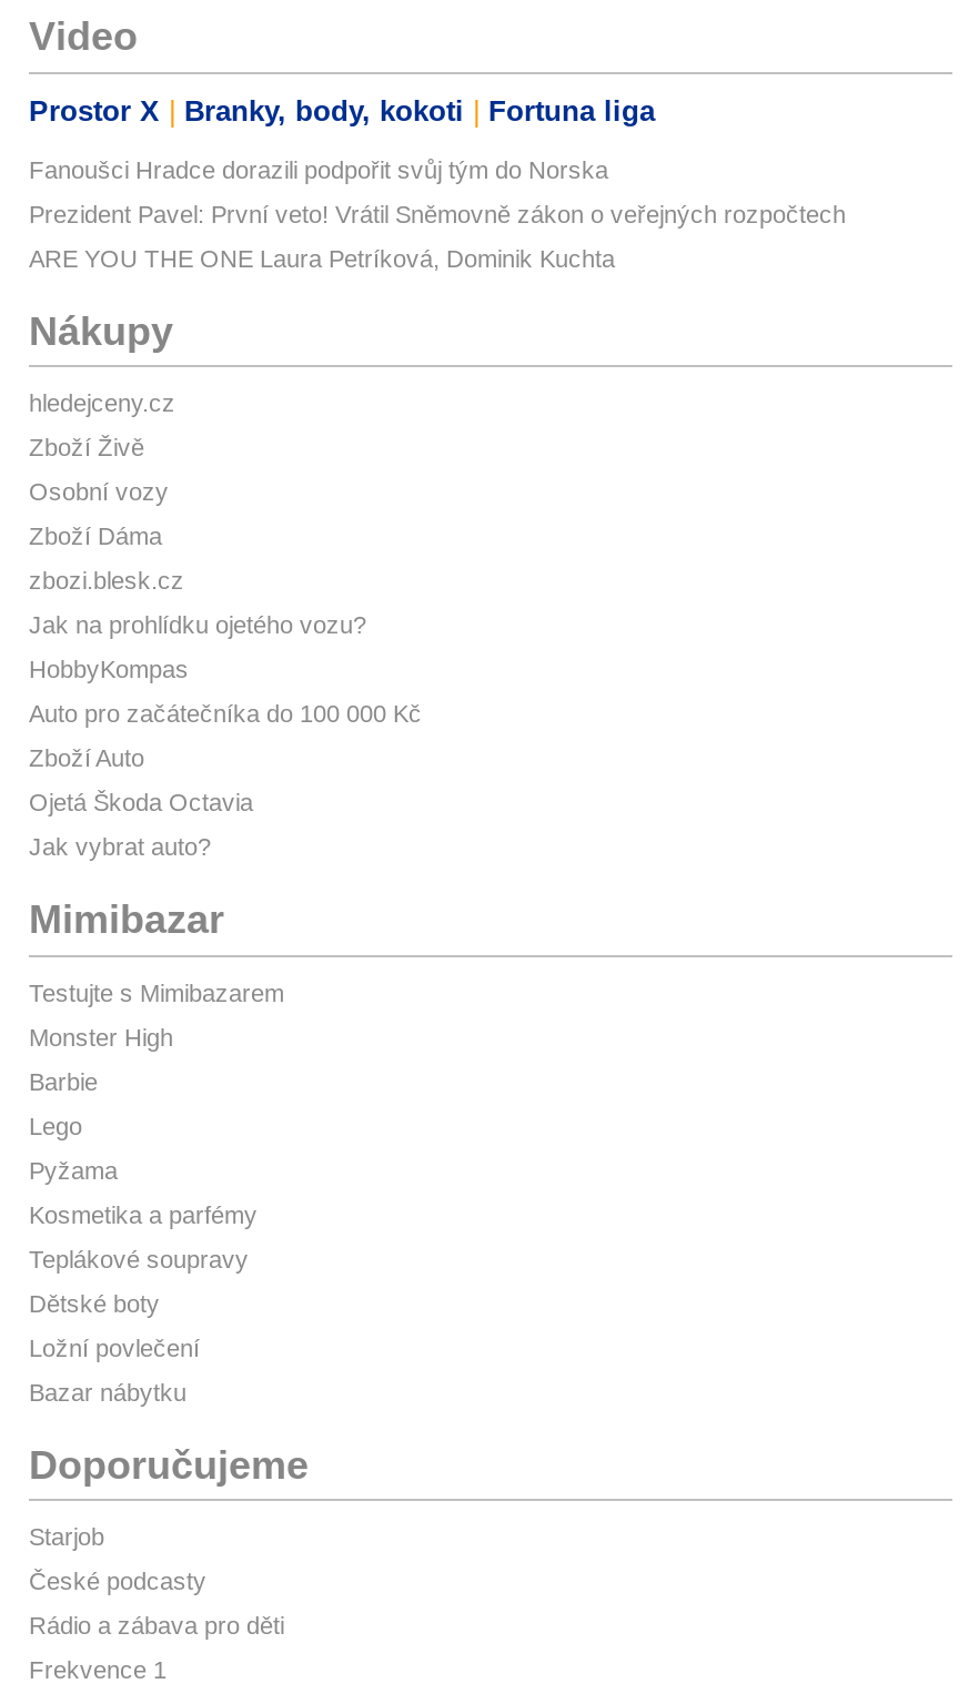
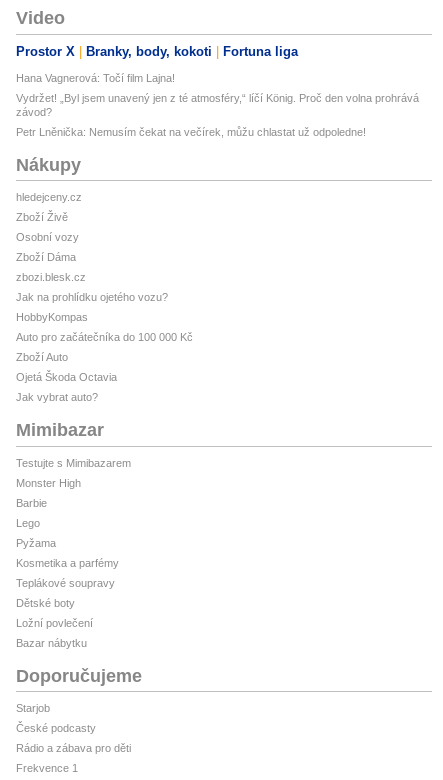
[29,156,608,183] Fanoušci Hradce dorazili podpořit svůj tým do Norska -> [16,72,175,84] Hana Vagnerová: Točí film Lajna!
[29,201,846,227] Prezident Pavel: První veto! Vrátil Sněmovně zákon o veřejných rozpočtech -> [16,92,419,118] Vydržet! „Byl jsem unavený jen z té atmosféry,“ líčí König. Proč den volna prohrává | závod?
[29,245,615,272] ARE YOU THE ONE Laura Petríková, Dominik Kuchta -> [16,126,366,138] Petr Lněnička: Nemusím čekat na večírek, můžu chlastat už odpoledne!

